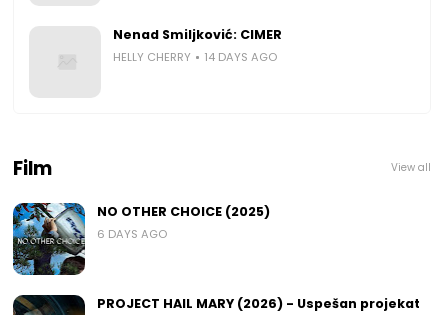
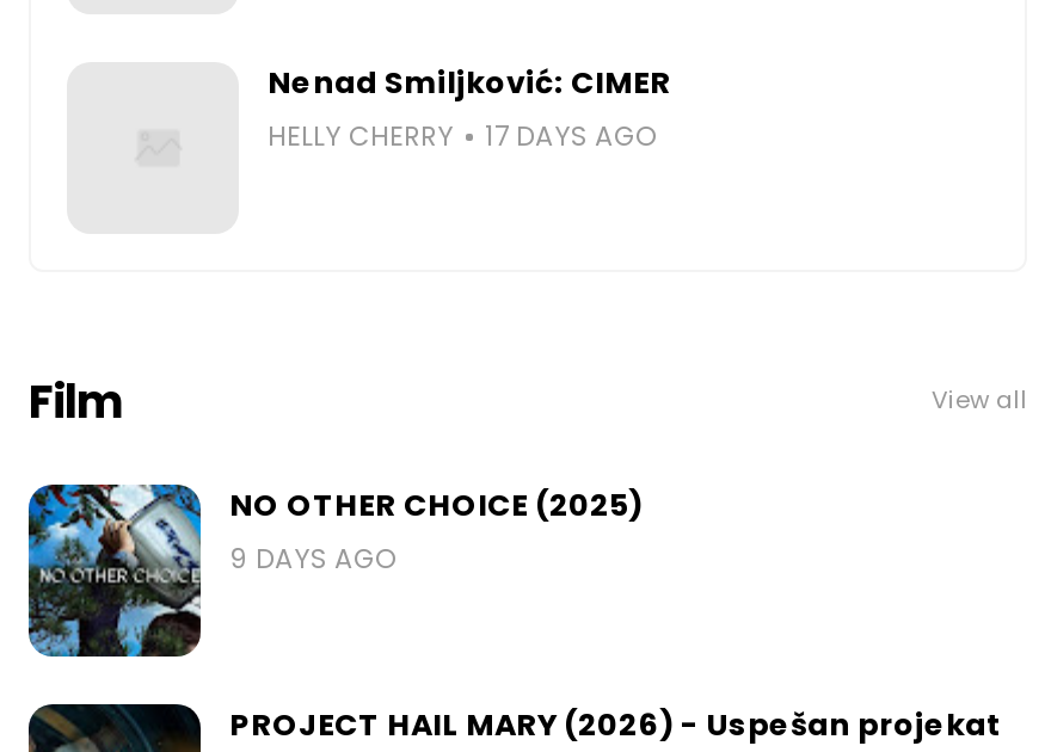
[113,49,277,65] HELLY CHERRY 14 DAYS AGO -> [268,116,657,154] HELLY CHERRY 17 DAYS AGO
[97,226,167,242] 6 DAYS AGO -> [229,539,397,577] 9 DAYS AGO

